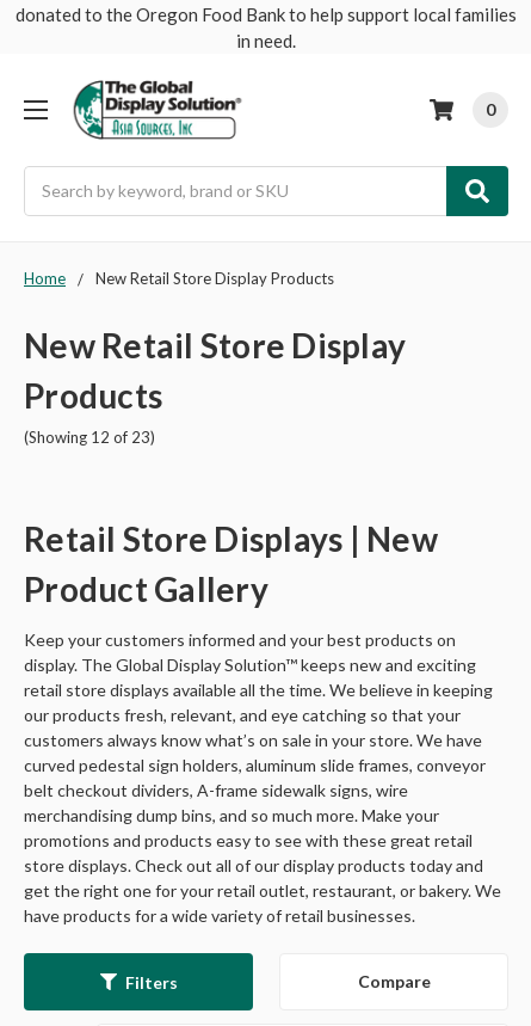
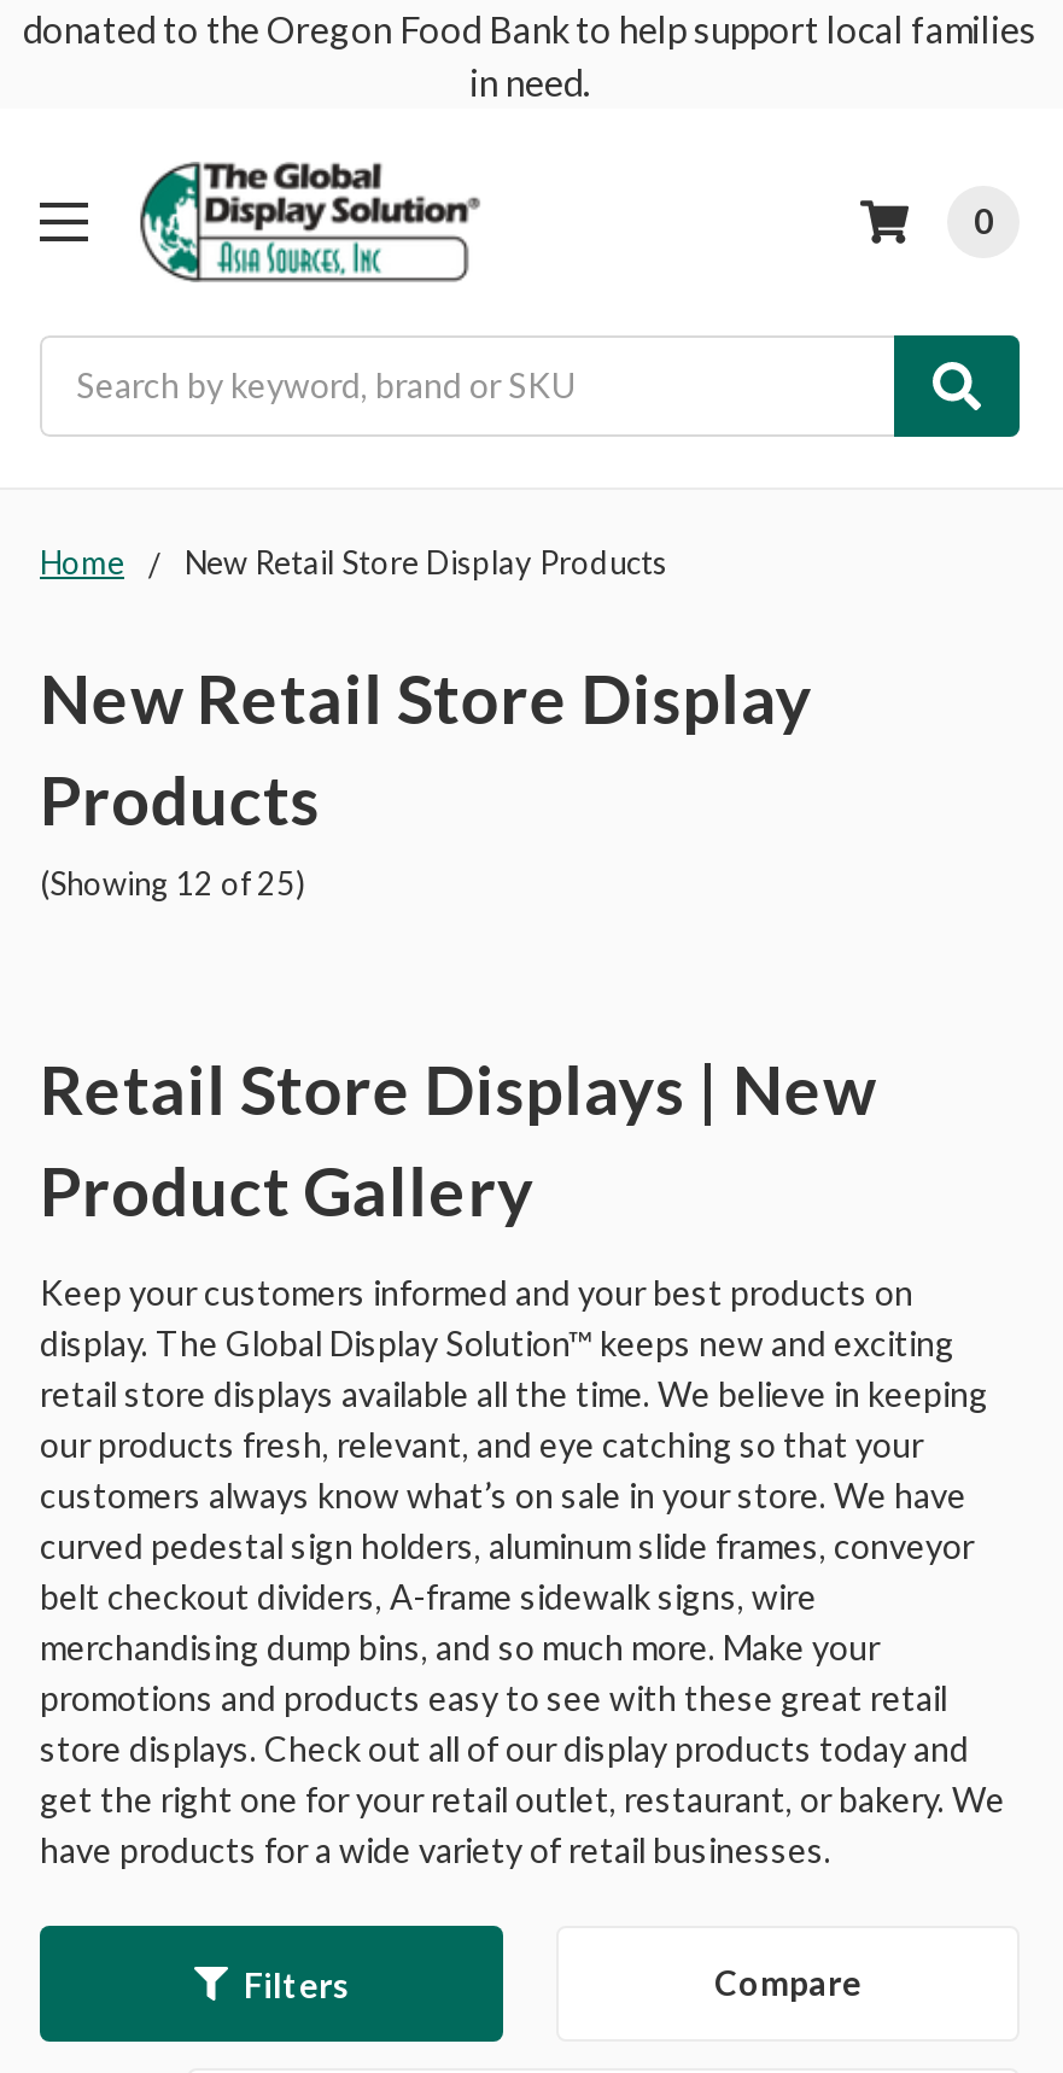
[24,428,155,447] (Showing 12 of 23) -> [40,864,305,903] (Showing 12 of 25)

